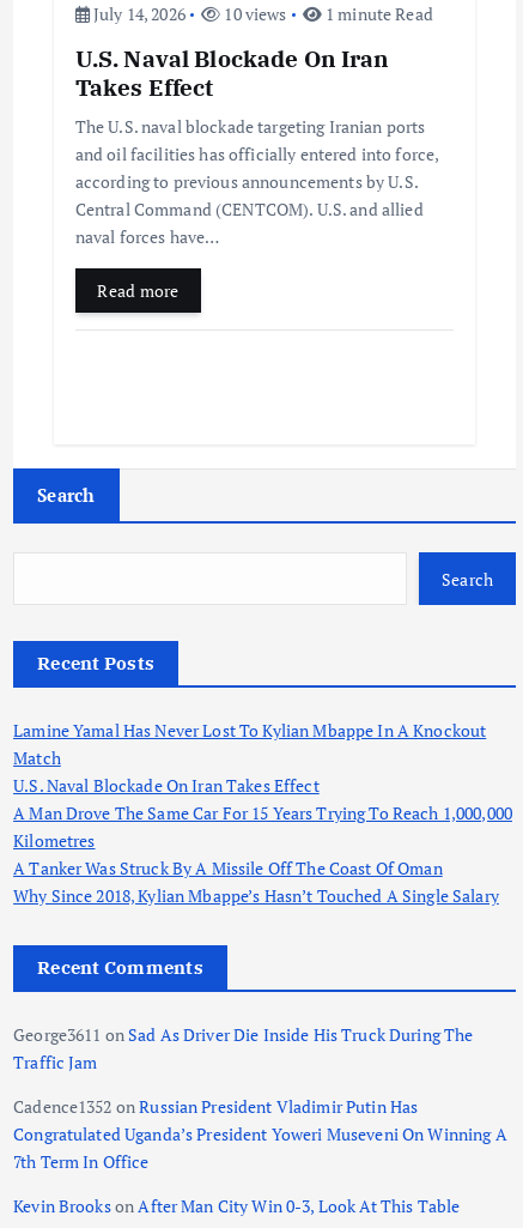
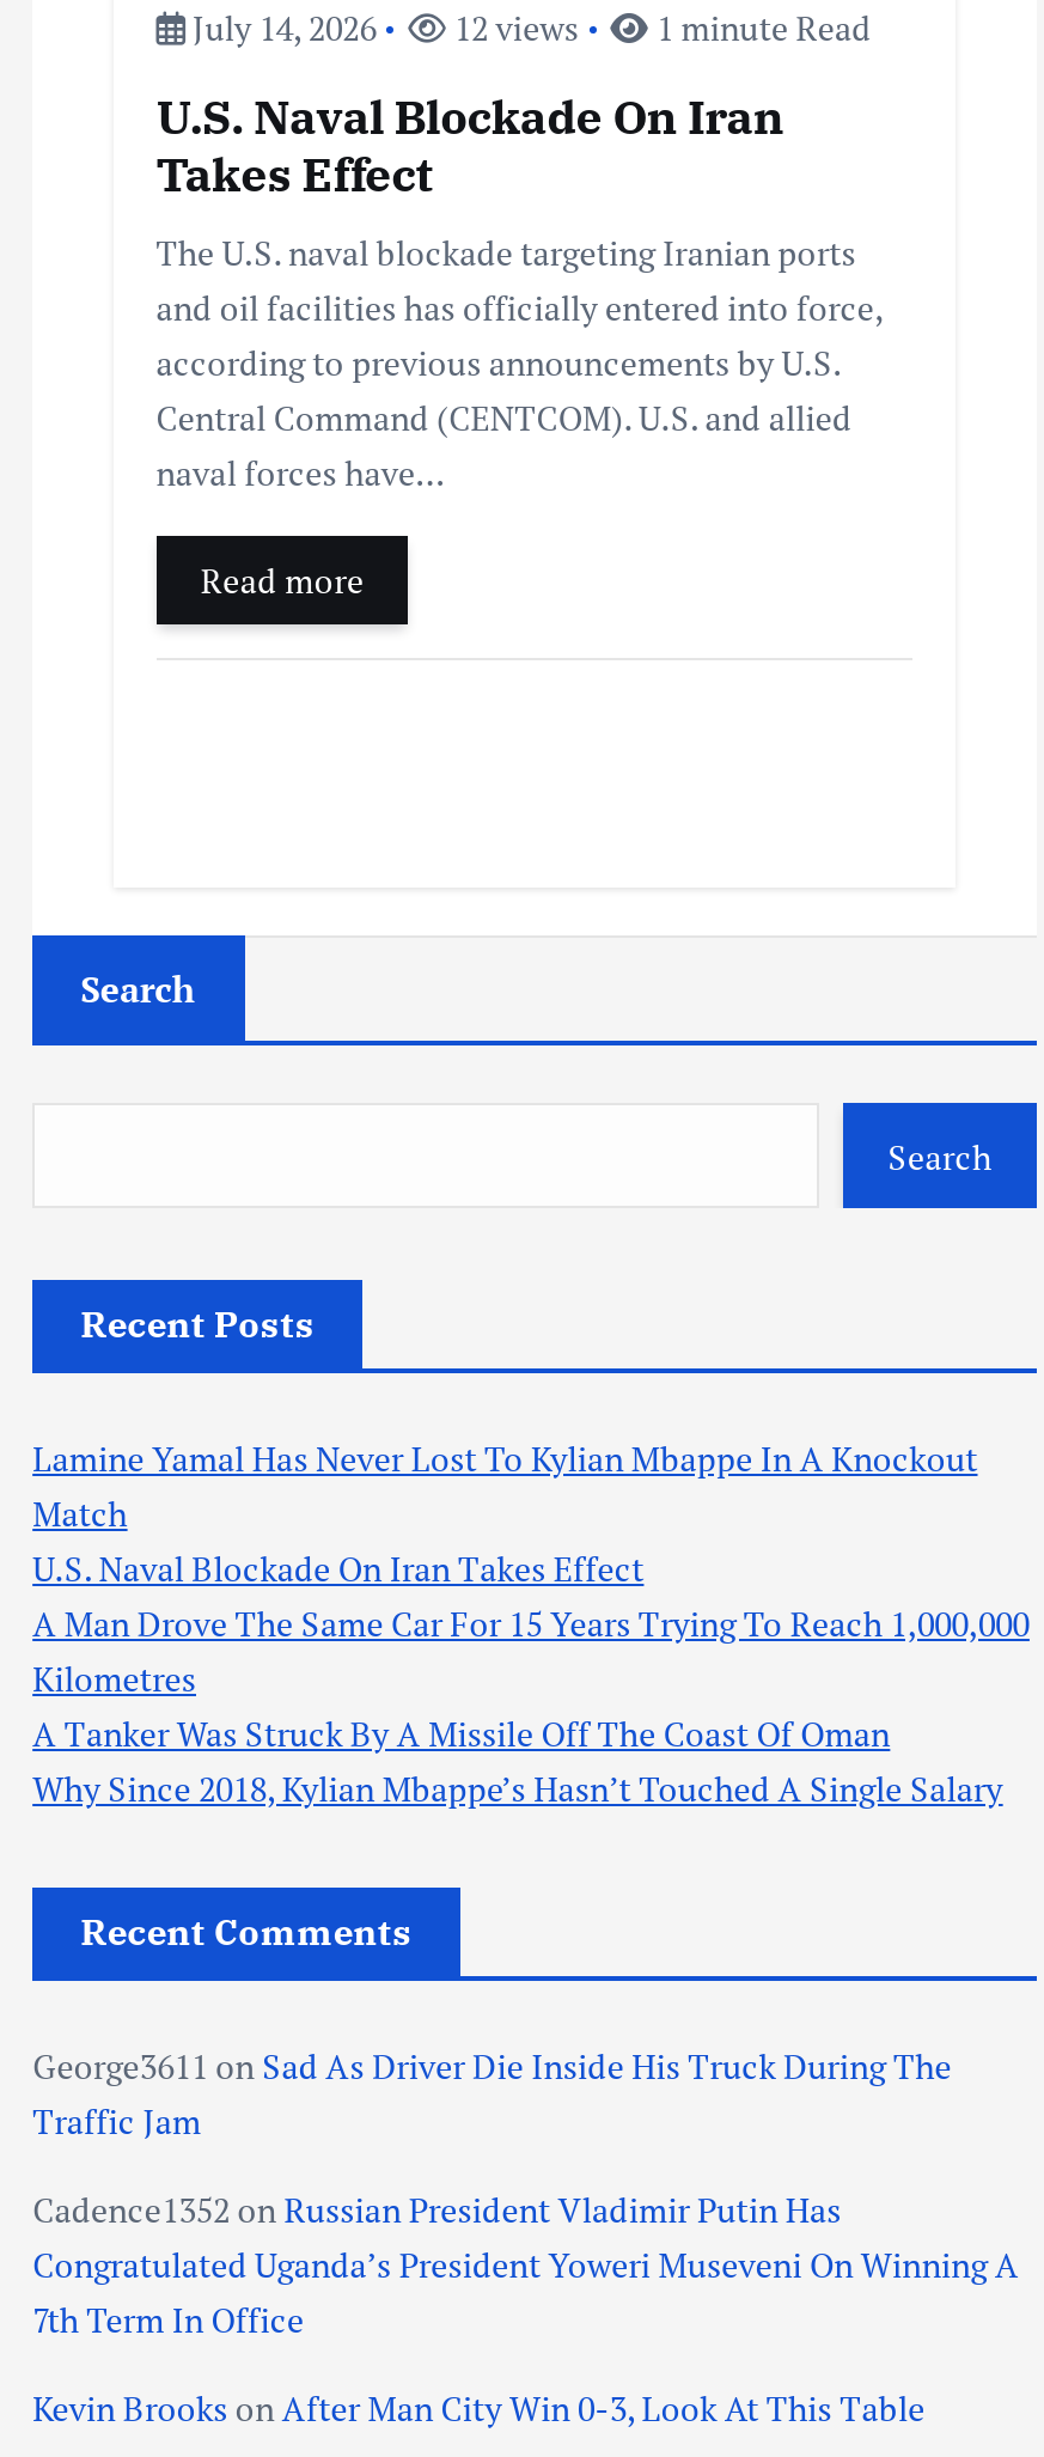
[90,3,433,26] July 14, 2026 10 views 1 minute Read -> [185,6,871,51] July 14, 2026 12 views 1 minute Read

